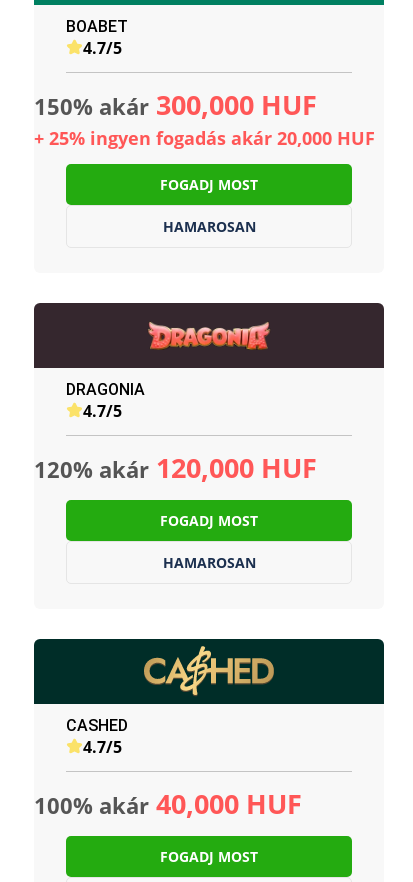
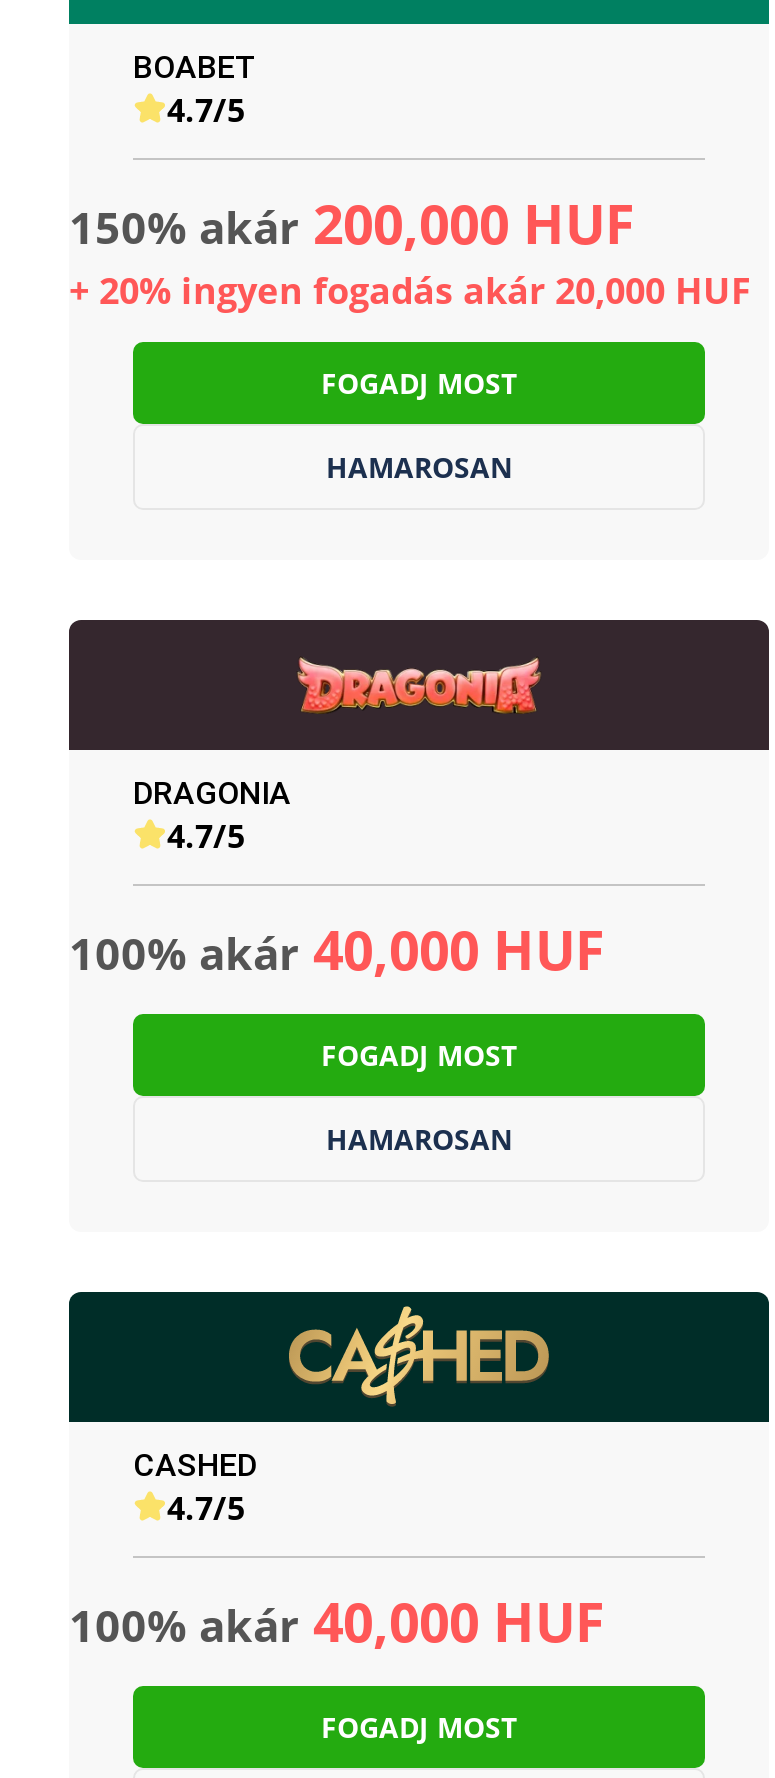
[34,86,317,123] 150% akár 300,000 HUF -> [69,186,635,260] 150% akár 200,000 HUF
[34,126,375,150] + 25% ingyen fogadás akár 20,000 HUF -> [69,266,751,314] + 20% ingyen fogadás akár 20,000 HUF
[34,449,317,486] 120% akár 120,000 HUF -> [69,912,605,986] 100% akár 40,000 HUF

